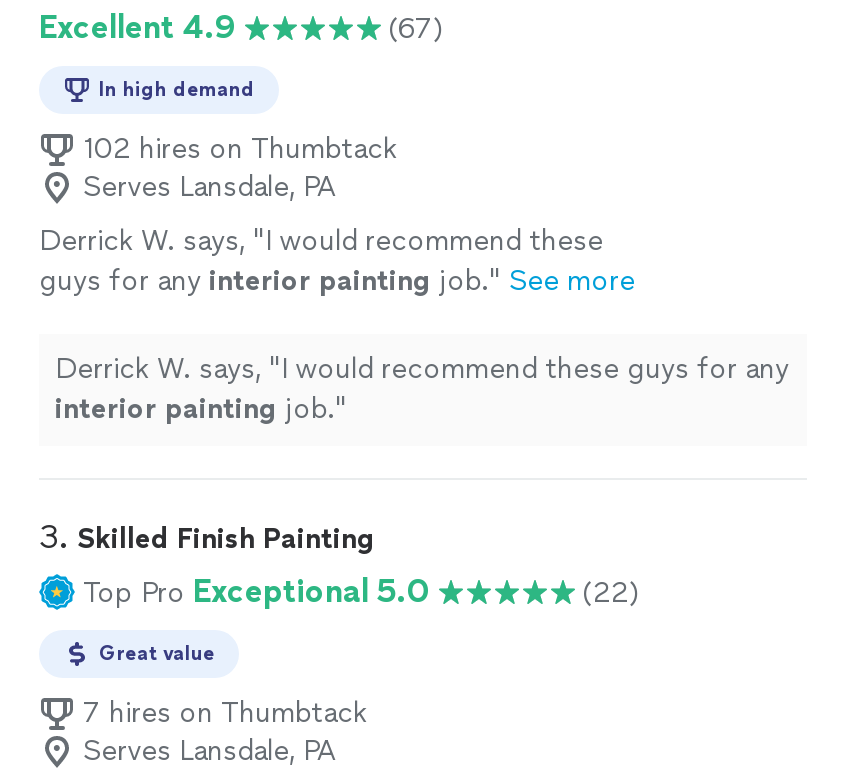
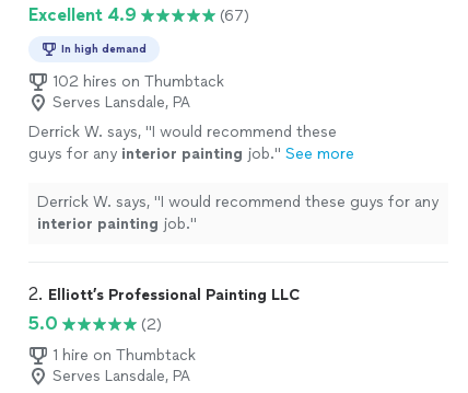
[39,518,639,730] 3. Skilled Finish Painting | Top Pro Exceptional 5.0 | (22) | Great value | 7 hires on Thumbtack -> [28,284,300,365] 2. Elliott’s Professional Painting LLC | 5.0 | (2) | 1 hire on Thumbtack

